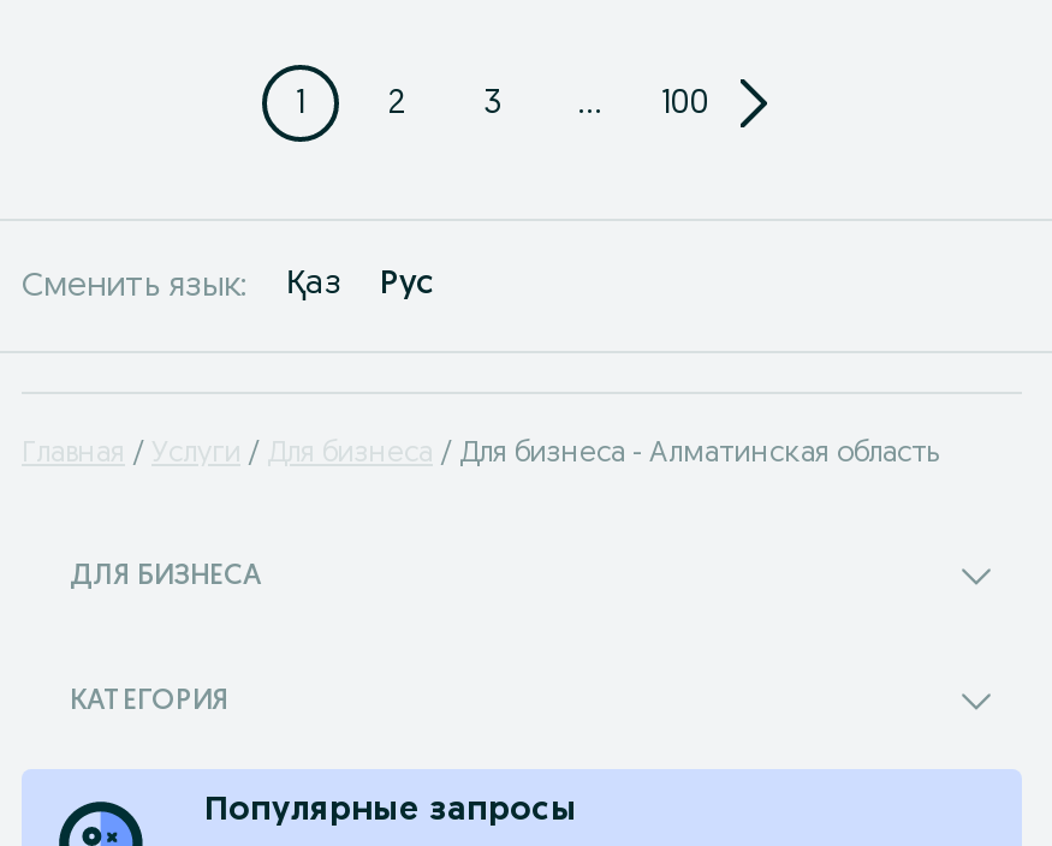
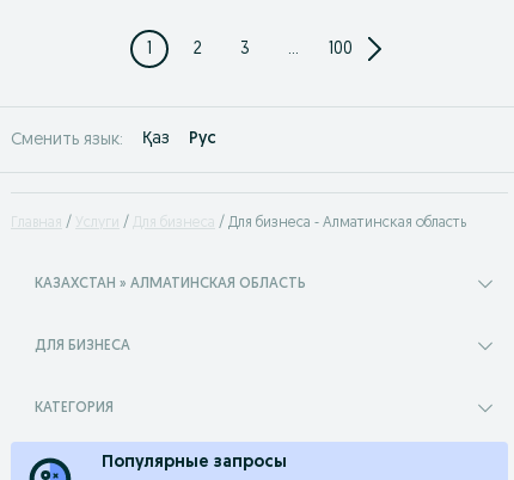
none -> [35,277,306,291] КАЗАХСТАН » АЛМАТИНСКАЯ ОБЛАСТЬ

